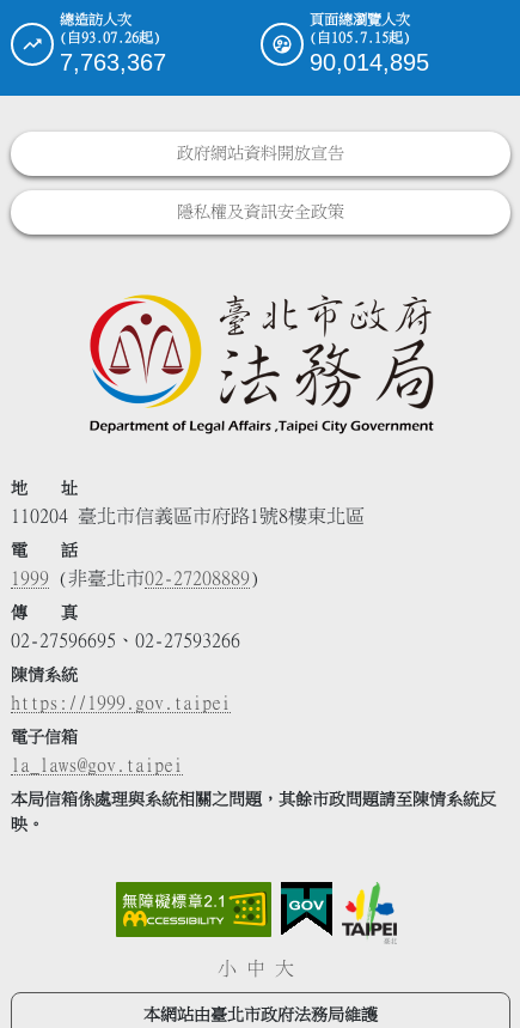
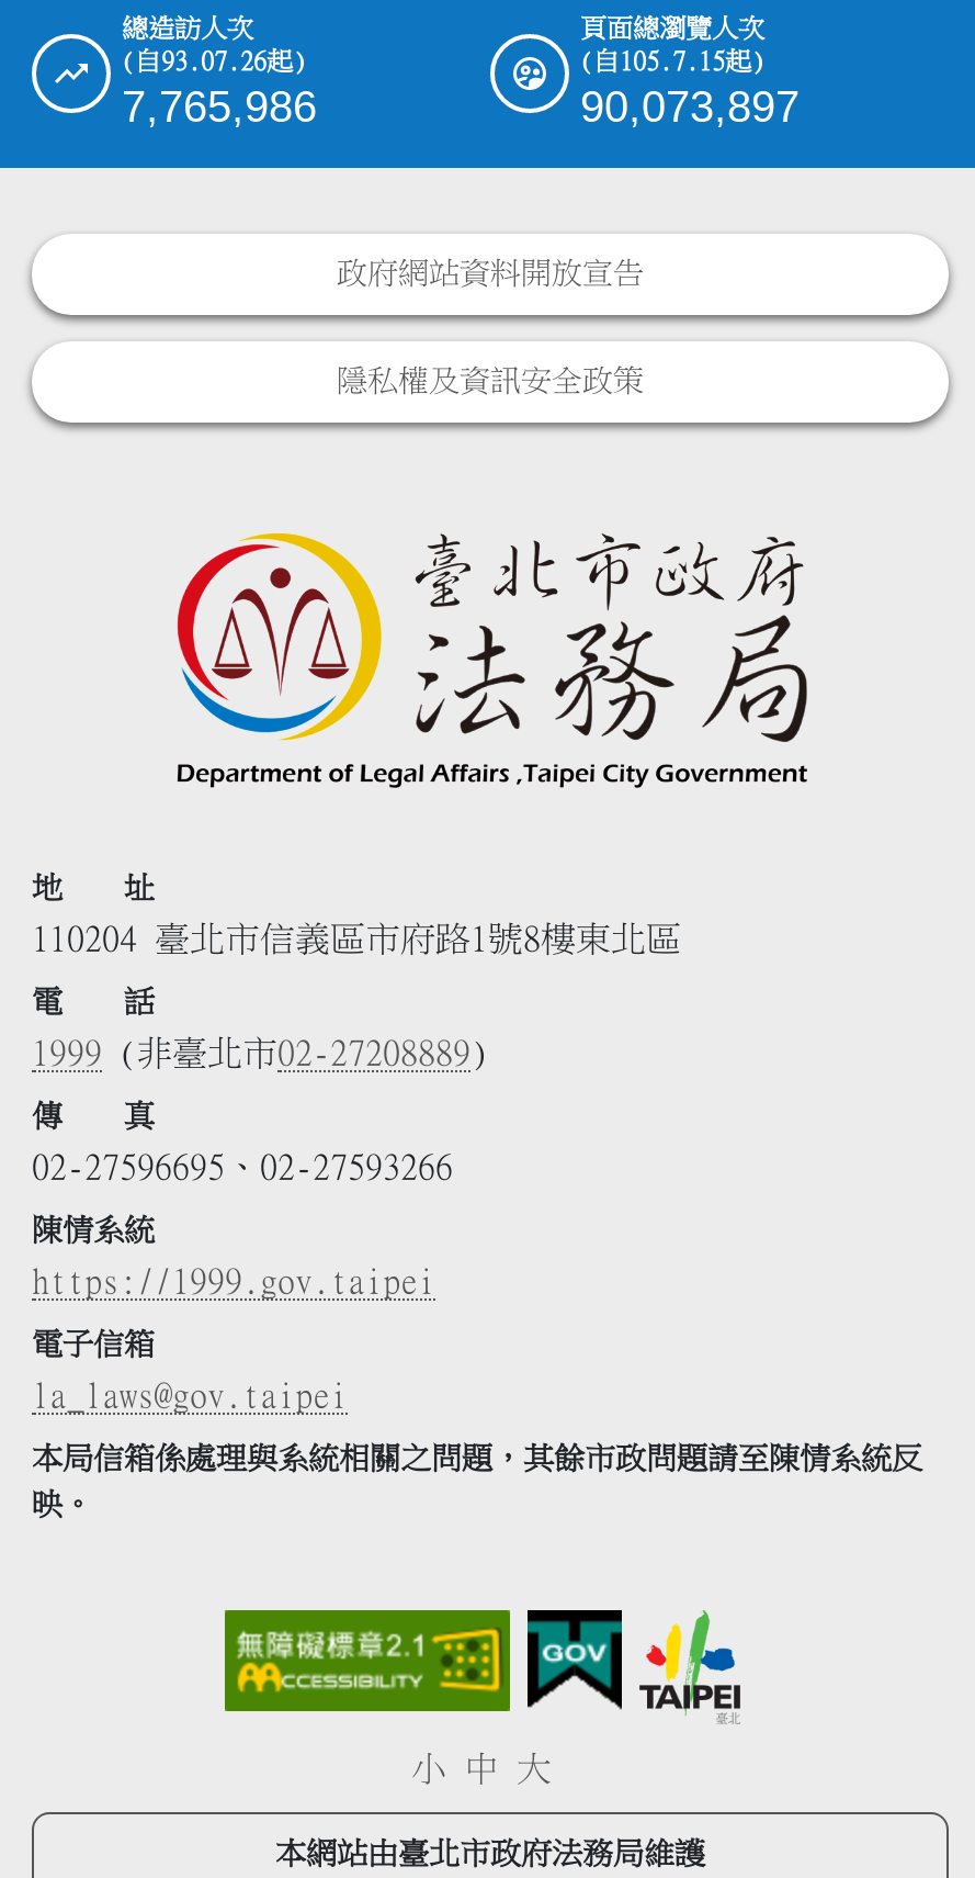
[60,49,166,75] 7,763,367 -> [122,81,317,130] 7,765,986
[310,49,429,75] 90,014,895 -> [580,81,800,130] 90,073,897

